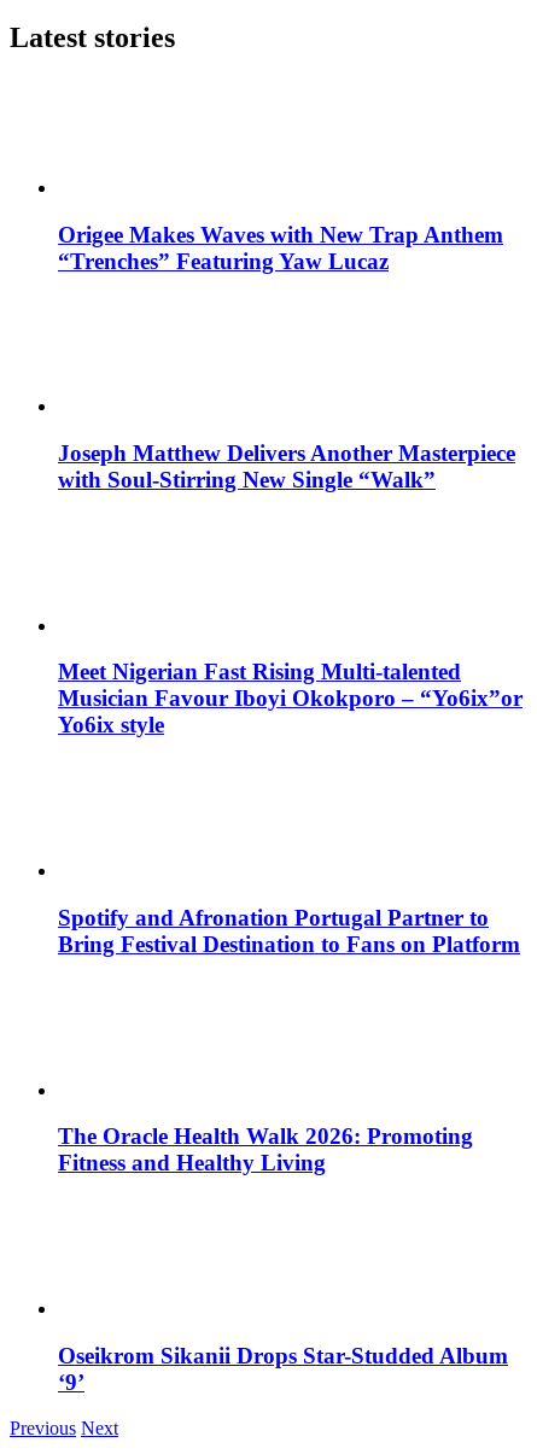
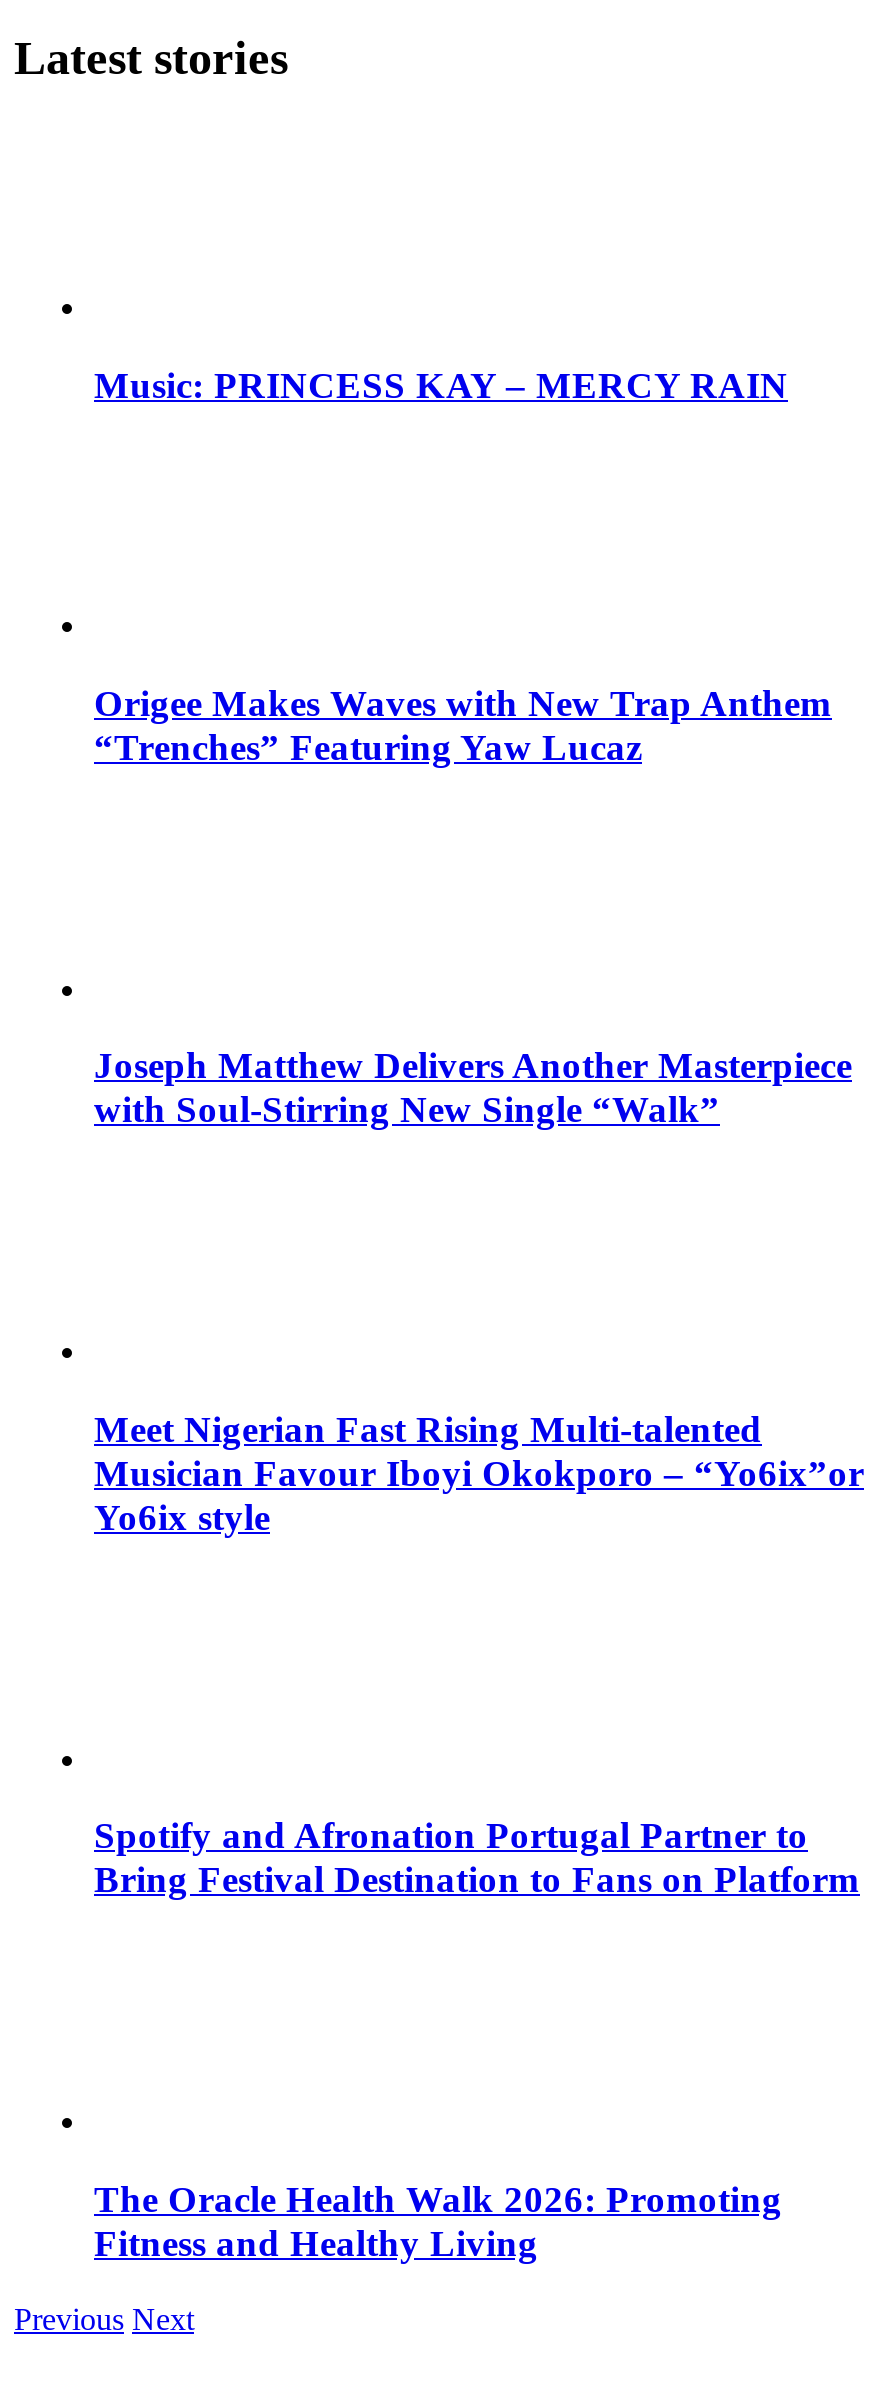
none -> [94,363,788,405] Music: PRINCESS KAY – MERCY RAIN
moved [58,221,523,1176] -> [94,682,864,2263]: Origee Makes Waves with New Trap Anthem | “Trenches” Featuring Yaw Lucaz | Joseph Matthew Delivers Another Masterpiece | ... | The Oracle Health Walk 2026: Promoting | Fitness and Healthy Living
[58,1343,508,1395] Oseikrom Sikanii Drops Star-Studded Album | ‘9’ -> none

